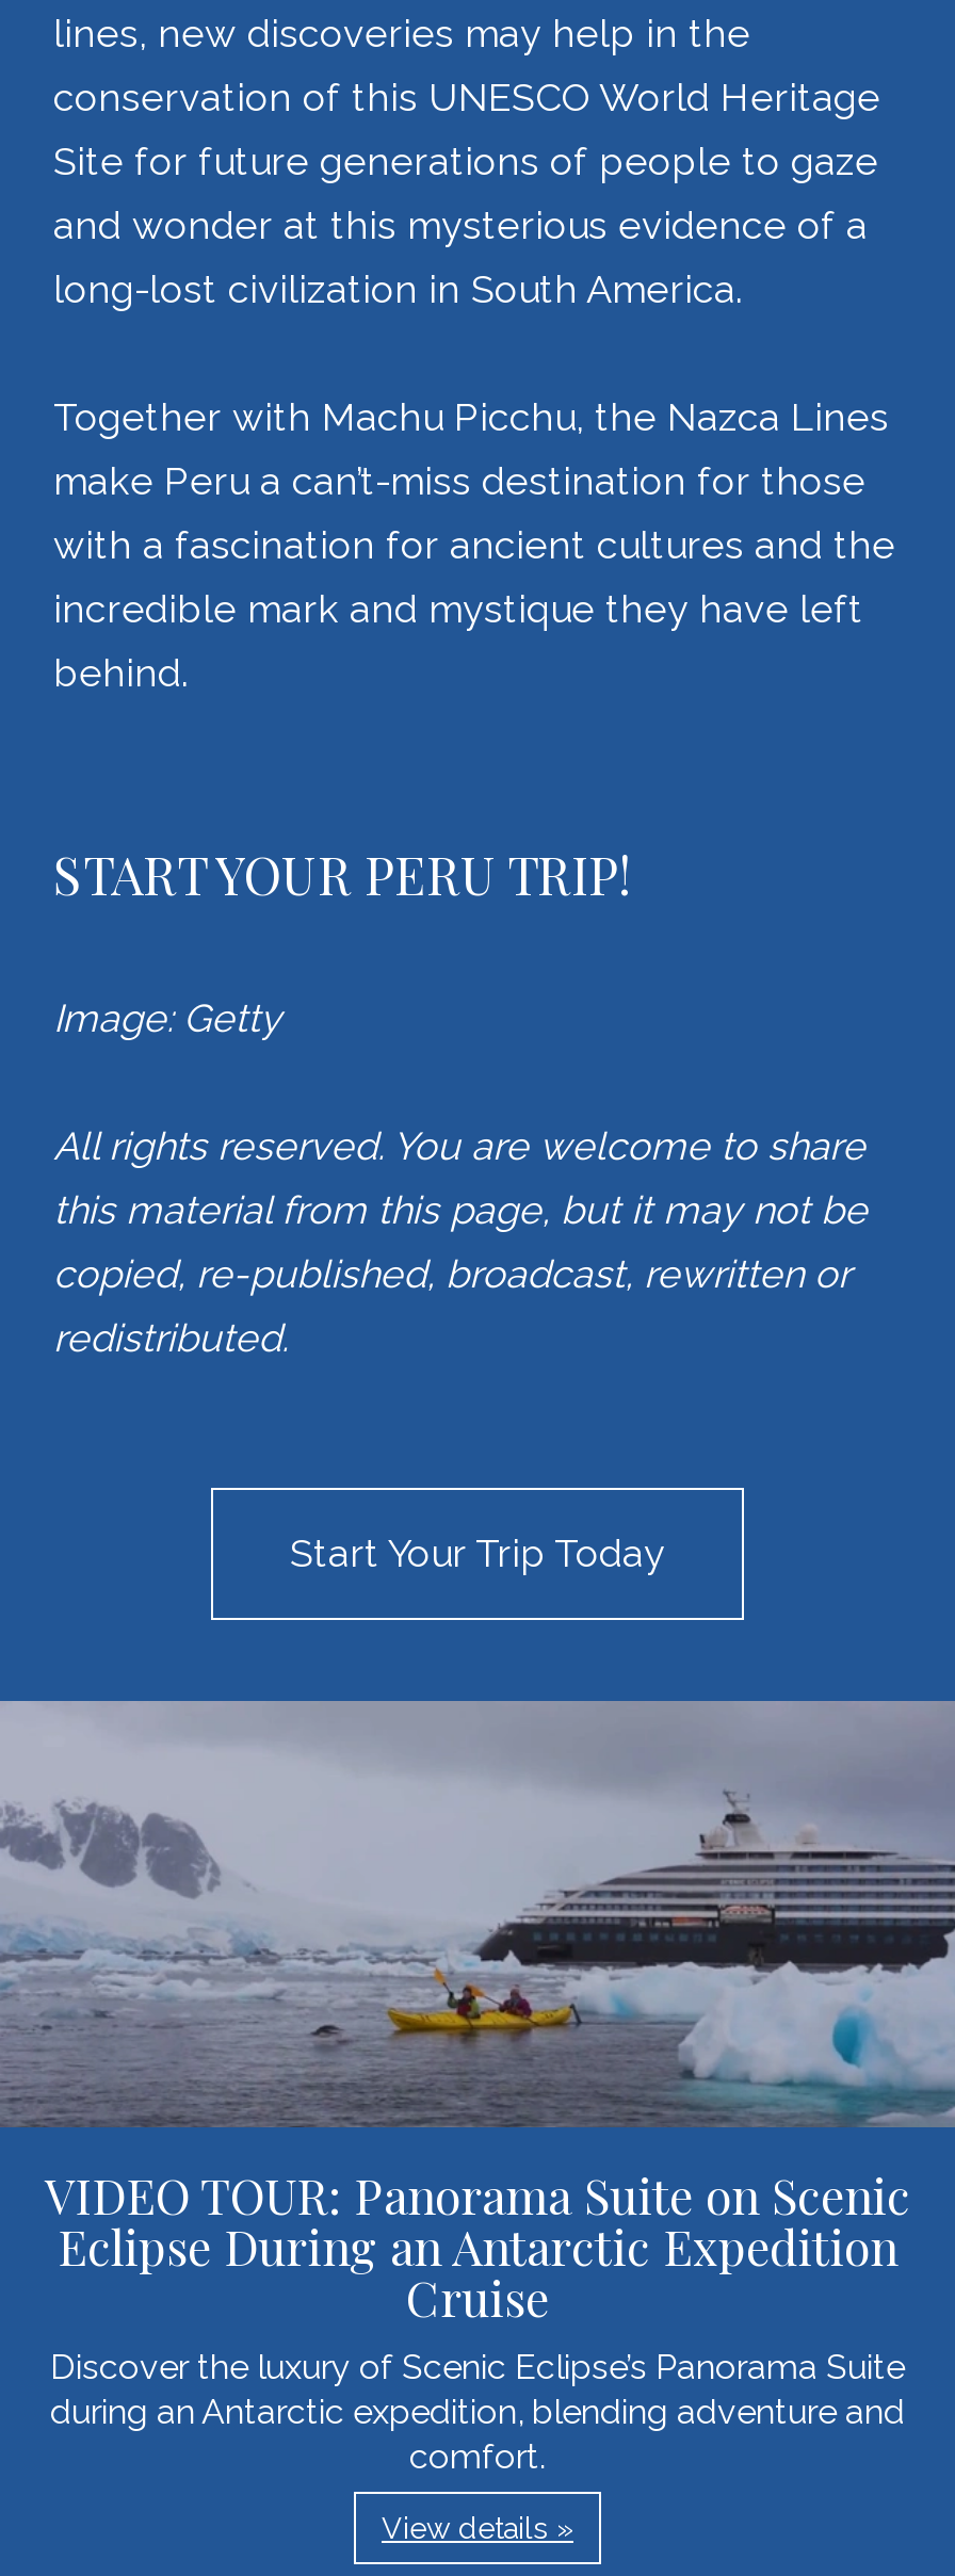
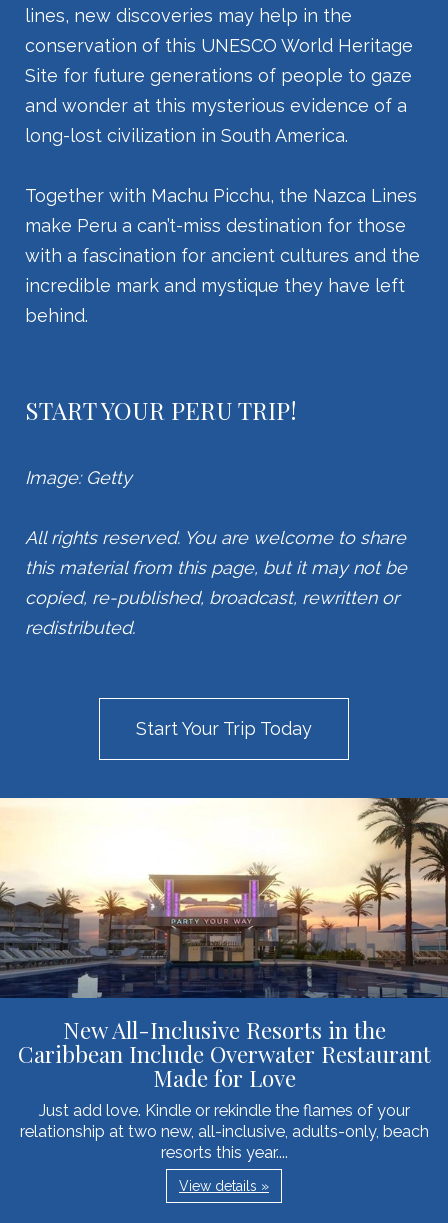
[6,1699,949,2476] [image] | VIDEO TOUR: Panorama Suite on Scenic | Eclipse During an Antarctic Expedition | Cruise | Discover the luxury of Scenic Eclipse’s Panorama Suite | during an Antarctic expedition, blending adventure and | comfort. -> [3,797,445,1161] [image] | New All-Inclusive Resorts in the | Caribbean Include Overwater Restaurant | Made for Love | Just add love. Kindle or rekindle the flames of your | relationship at two new, all-inclusive, adults-only, beach | resorts this year....

